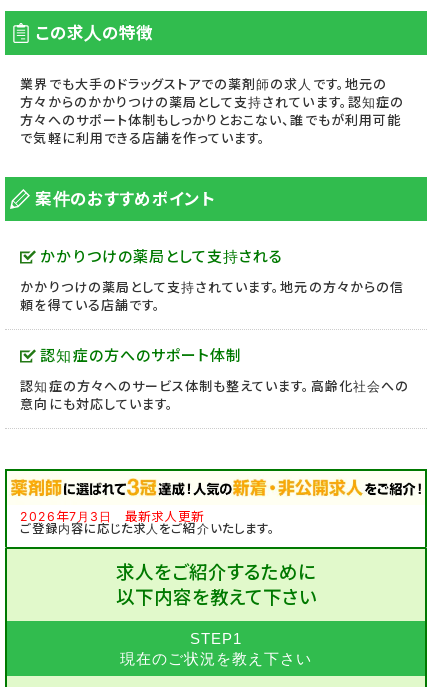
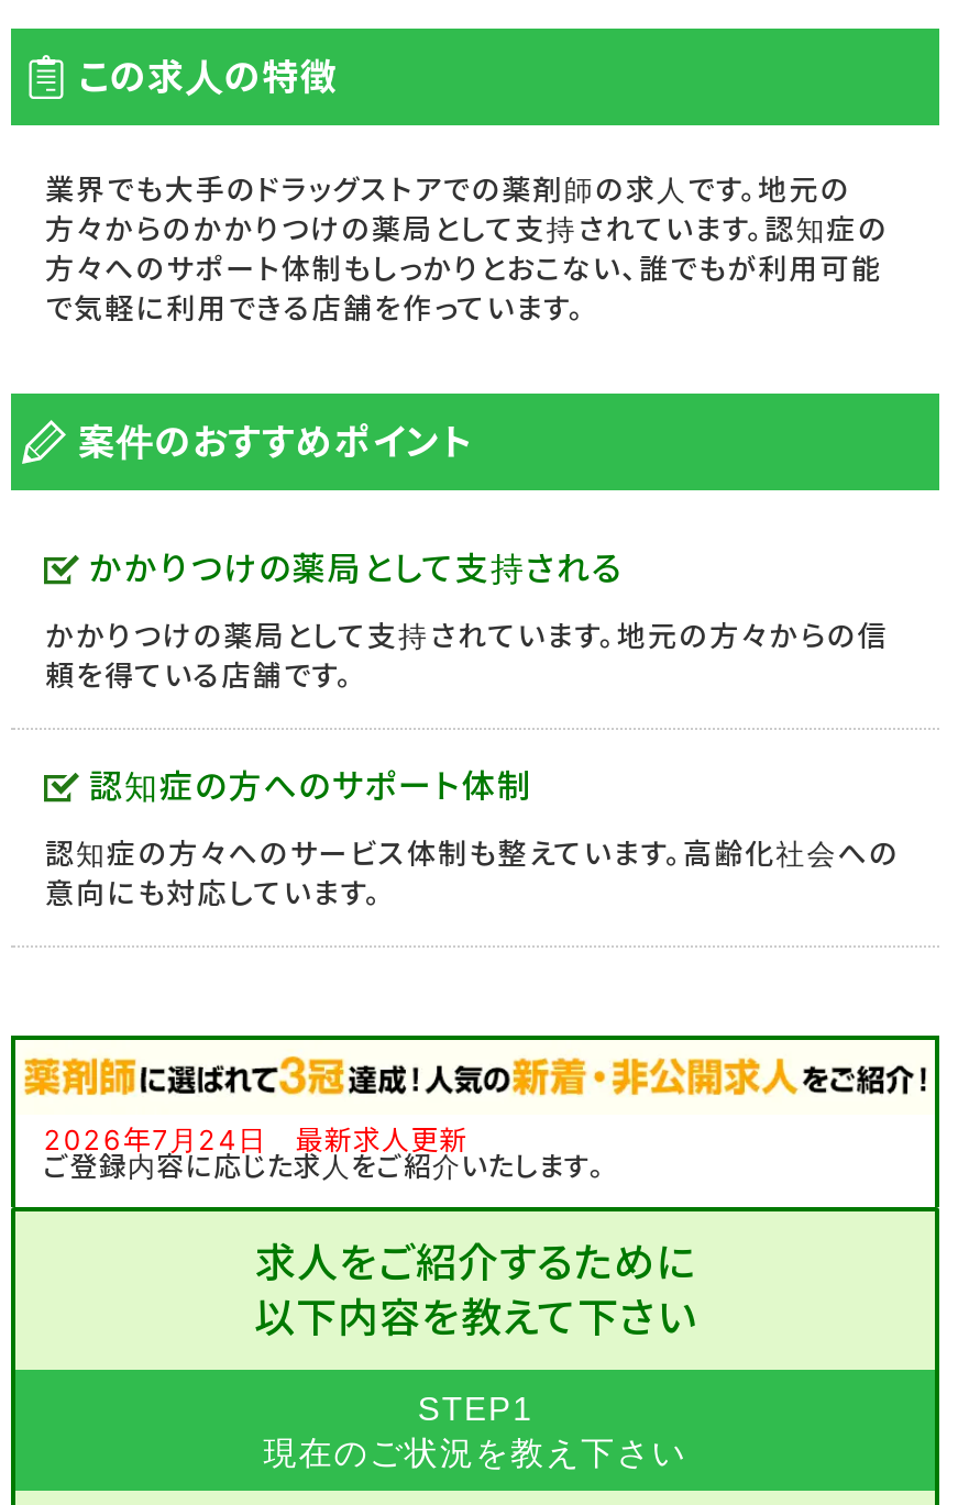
[20,509,204,524] 2026年7月3日 最新求人更新 -> [44,1123,468,1156] 2026年7月24日 最新求人更新

